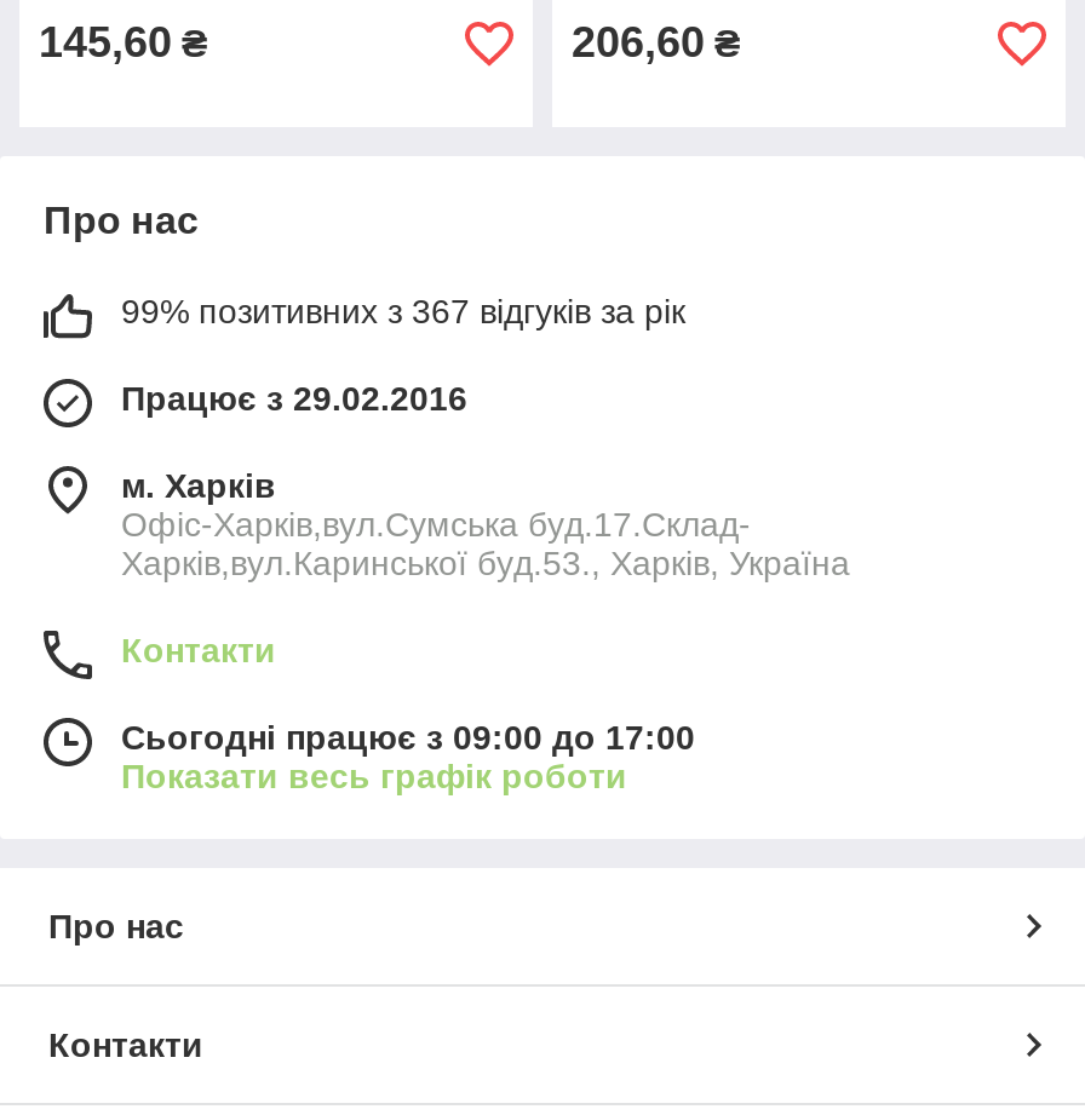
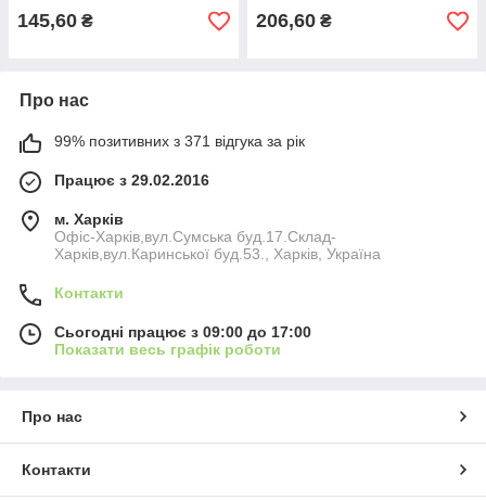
[121,292,685,331] 99% позитивних з 367 відгуків за рік -> [54,132,305,150] 99% позитивних з 371 відгука за рік

